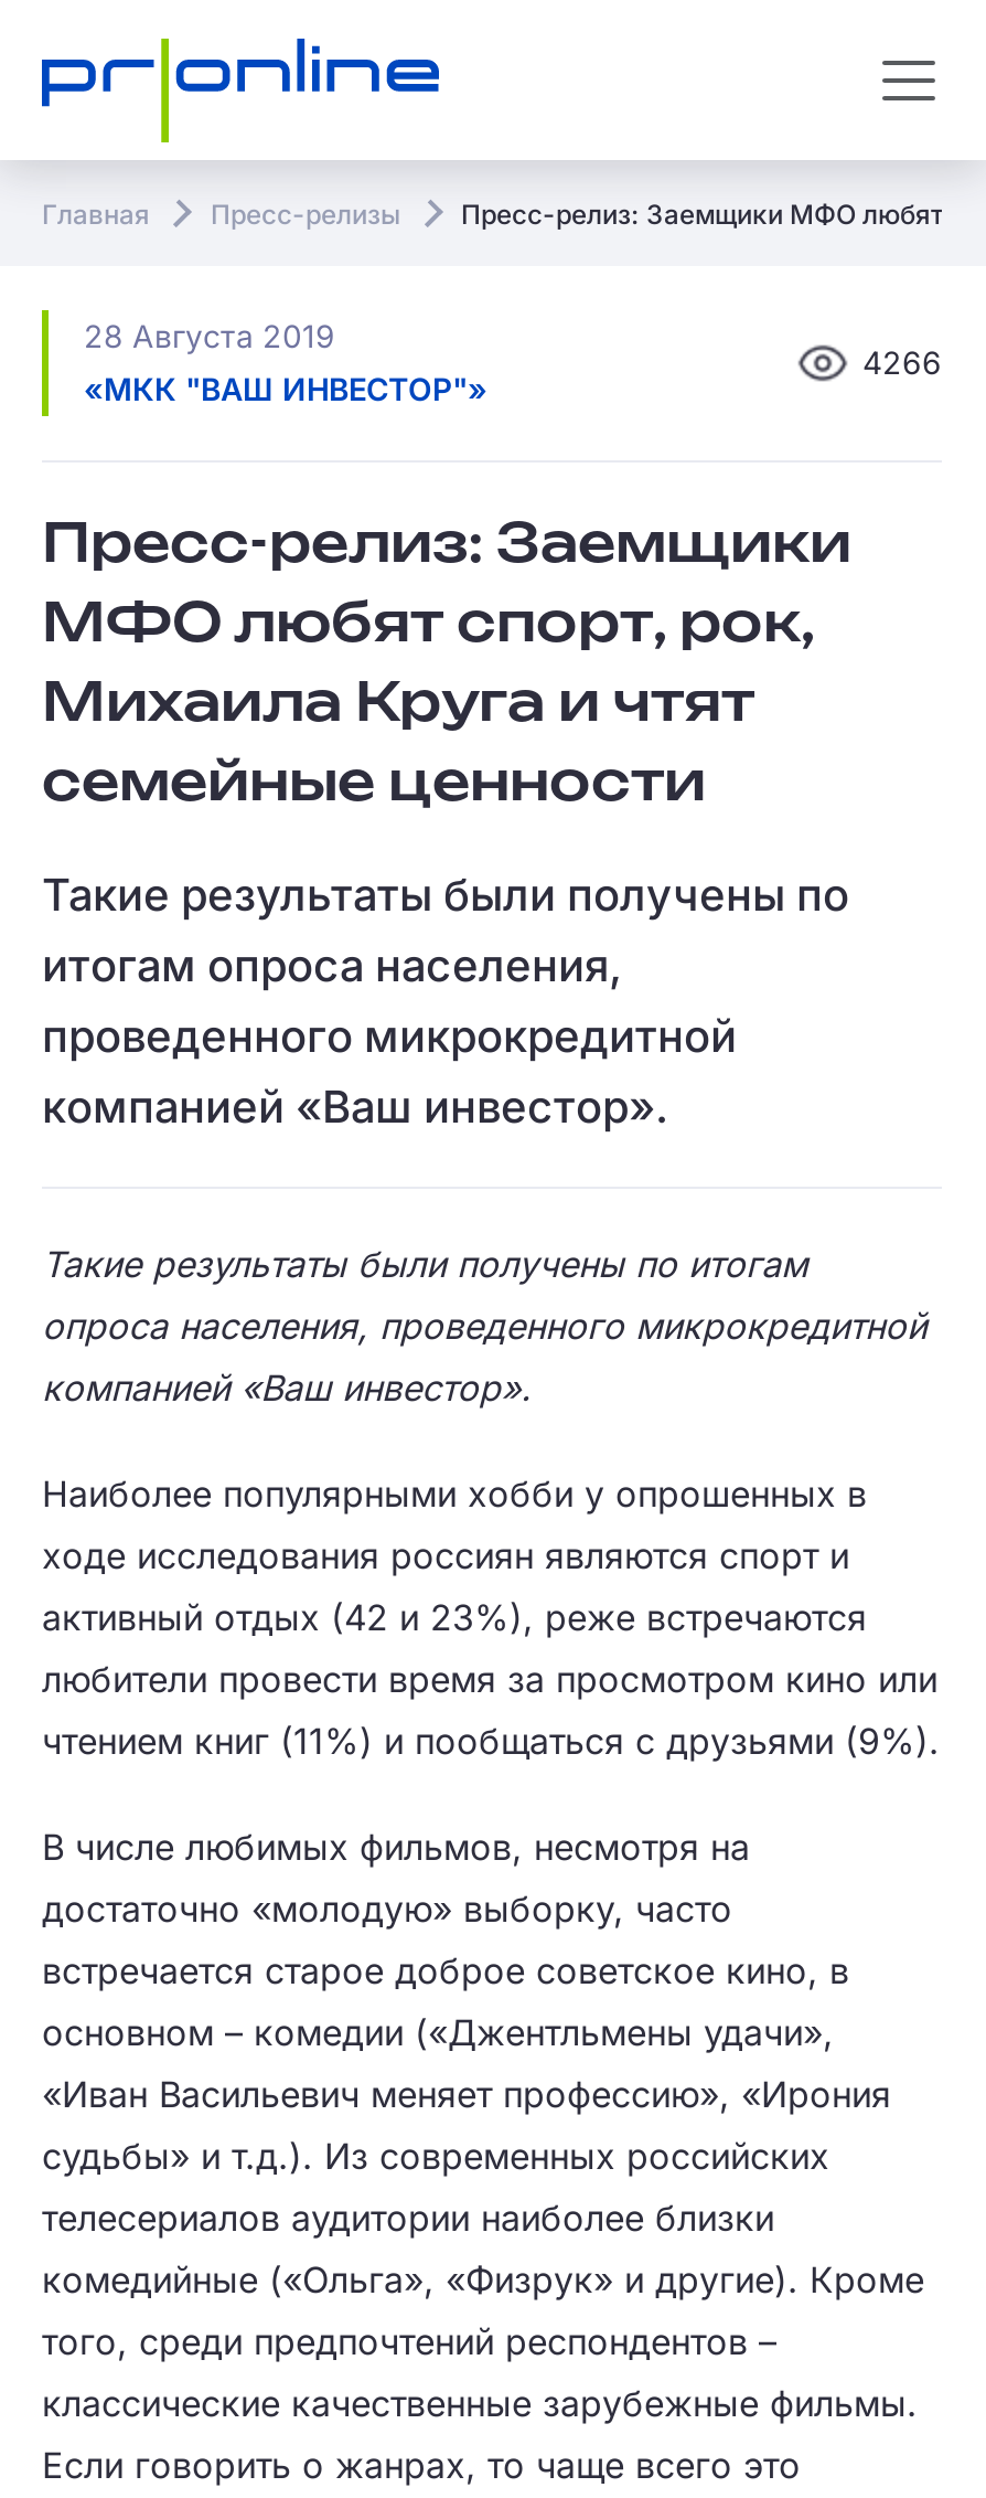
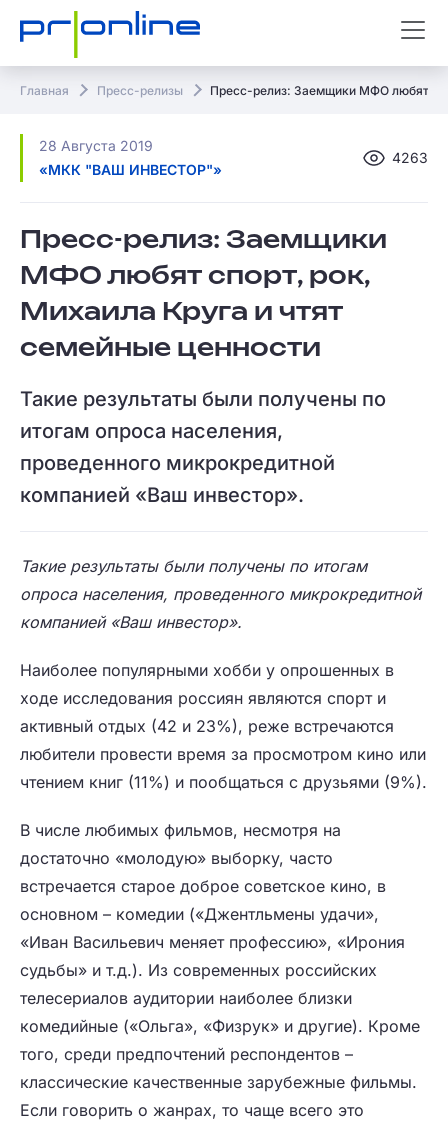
[862,343,942,381] 4266 -> [392,149,428,166] 4263

